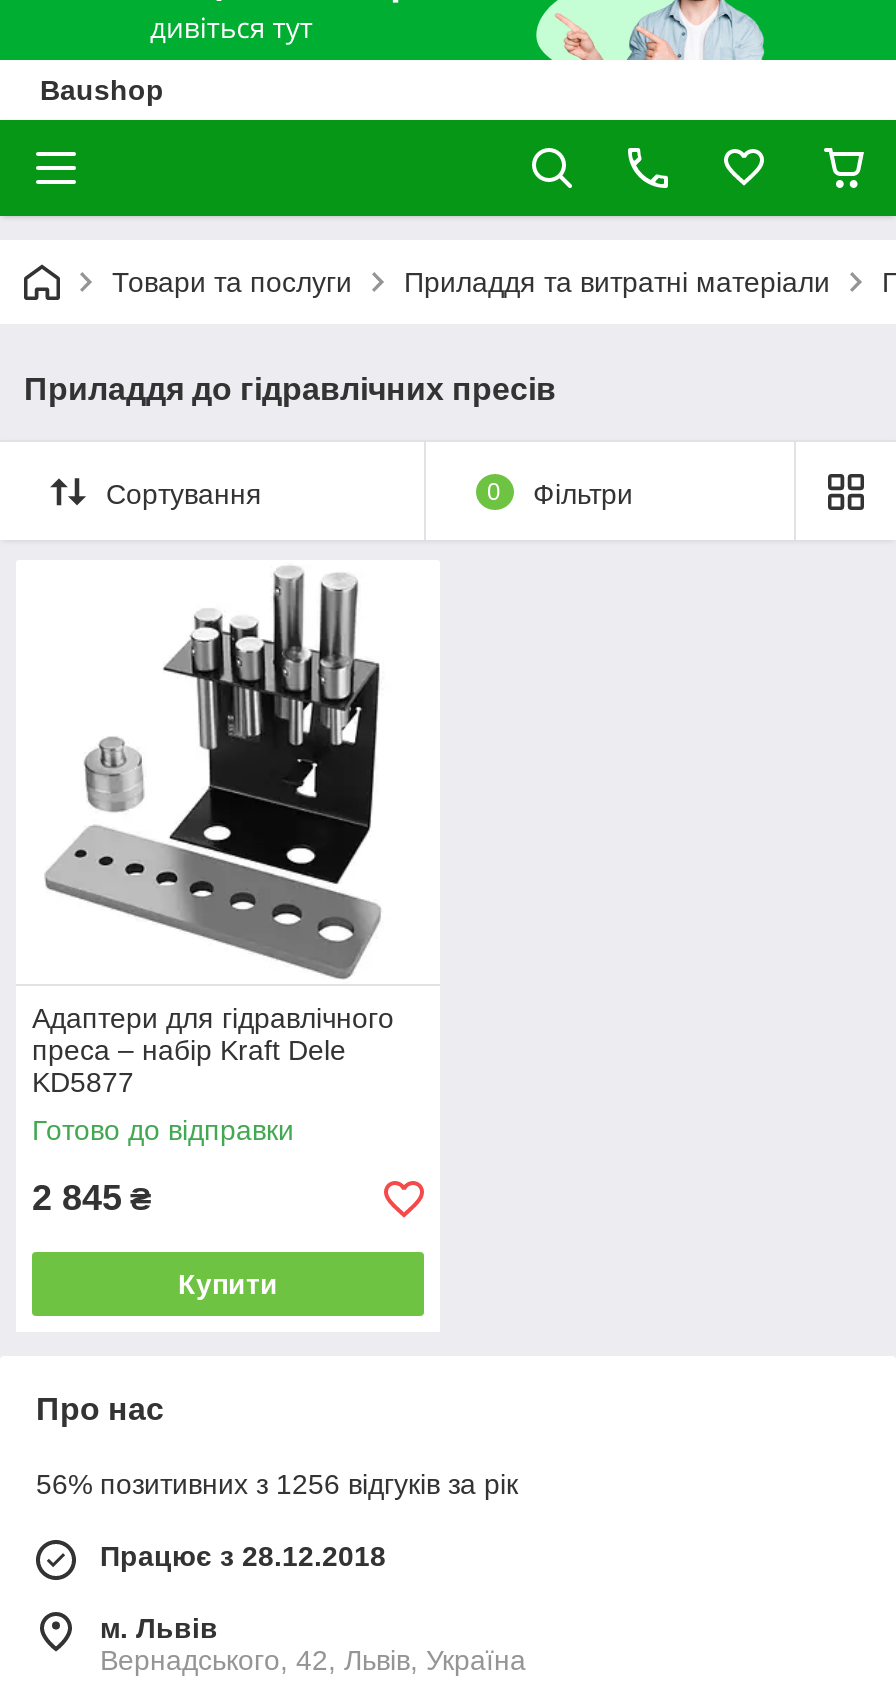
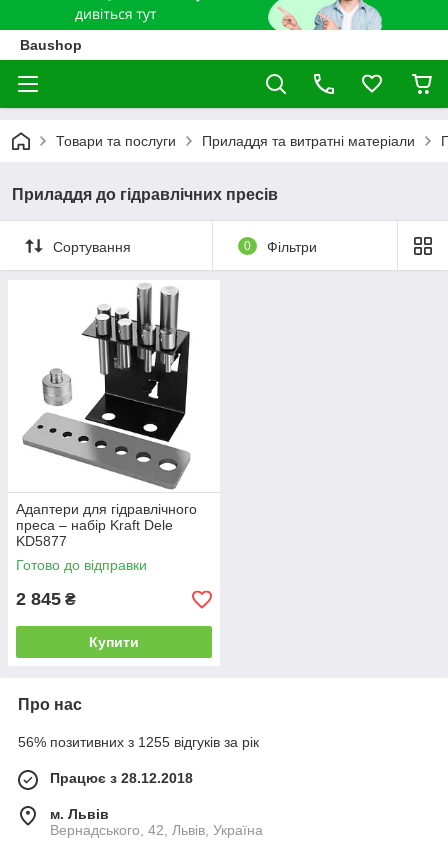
[36,1468,518,1500] 56% позитивних з 1256 відгуків за рік -> [18,734,259,750] 56% позитивних з 1255 відгуків за рік

